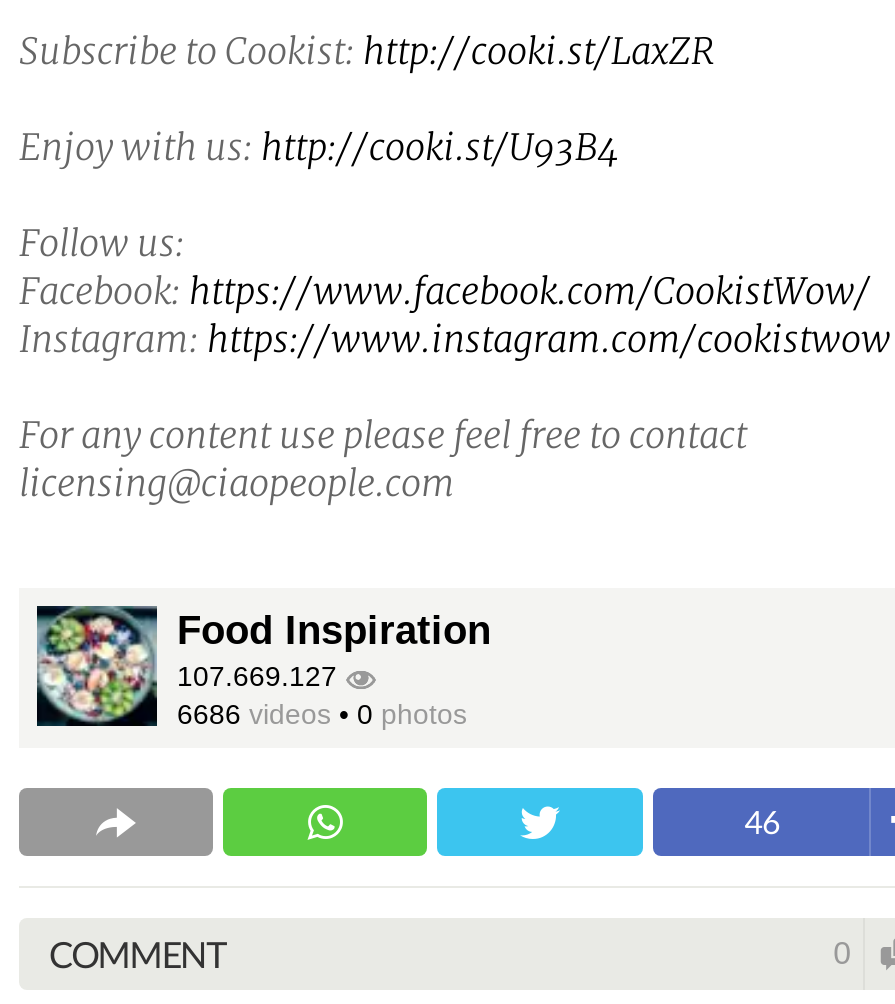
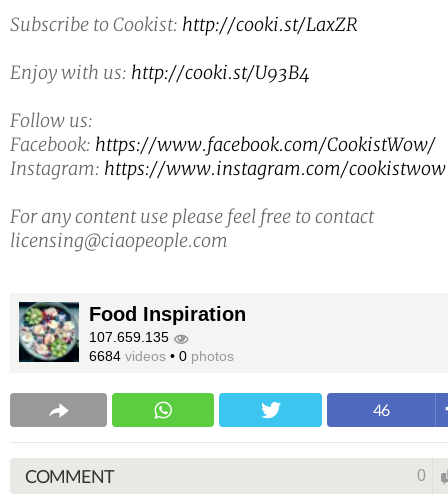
[177,661,337,693] 107.669.127 -> [89,329,169,345] 107.659.135
[177,697,467,729] 6686 videos • 0 photos -> [89,348,234,364] 6684 videos • 0 photos

